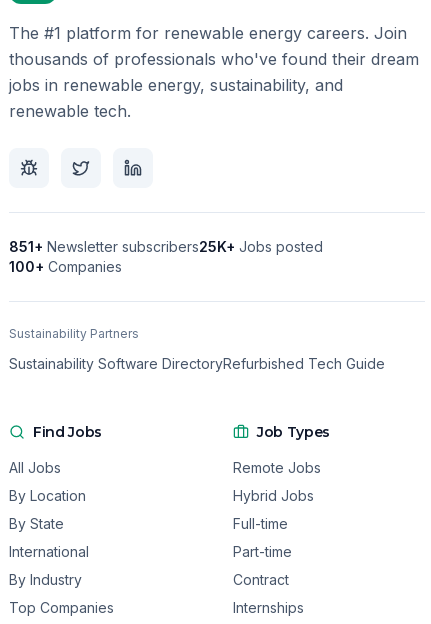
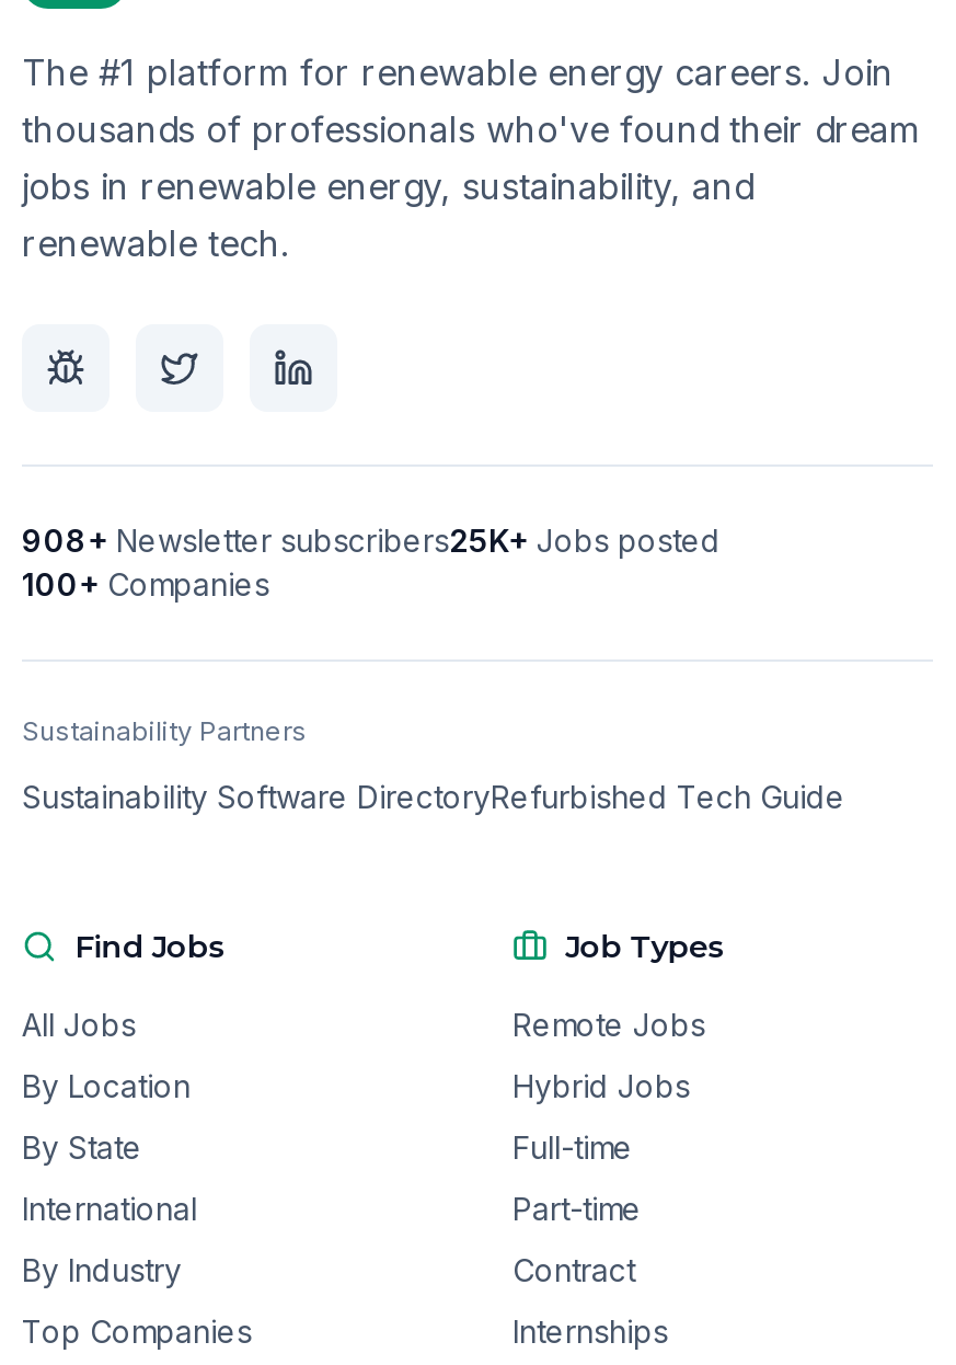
[9,238,323,255] 851 + Newsletter subscribers25K+ Jobs posted -> [22,521,721,559] 908 + Newsletter subscribers25K+ Jobs posted

